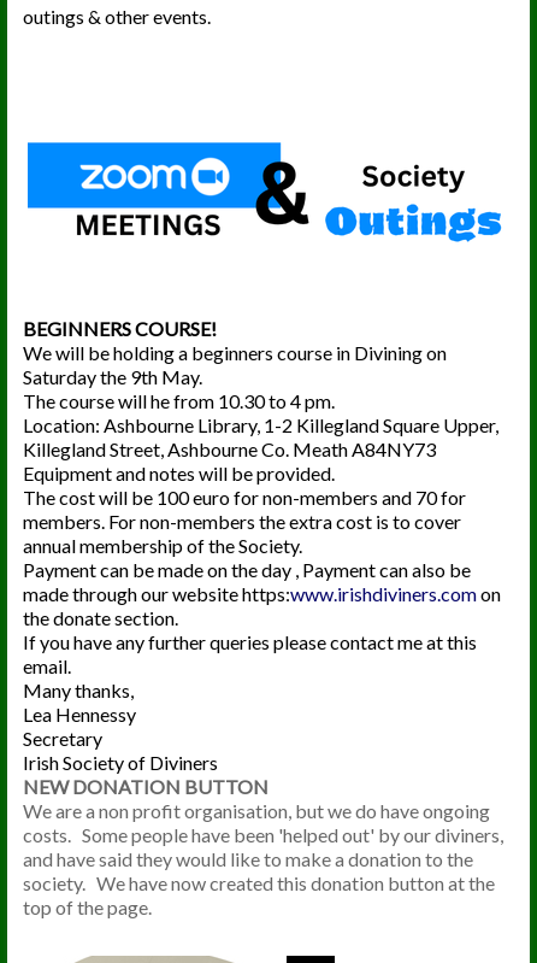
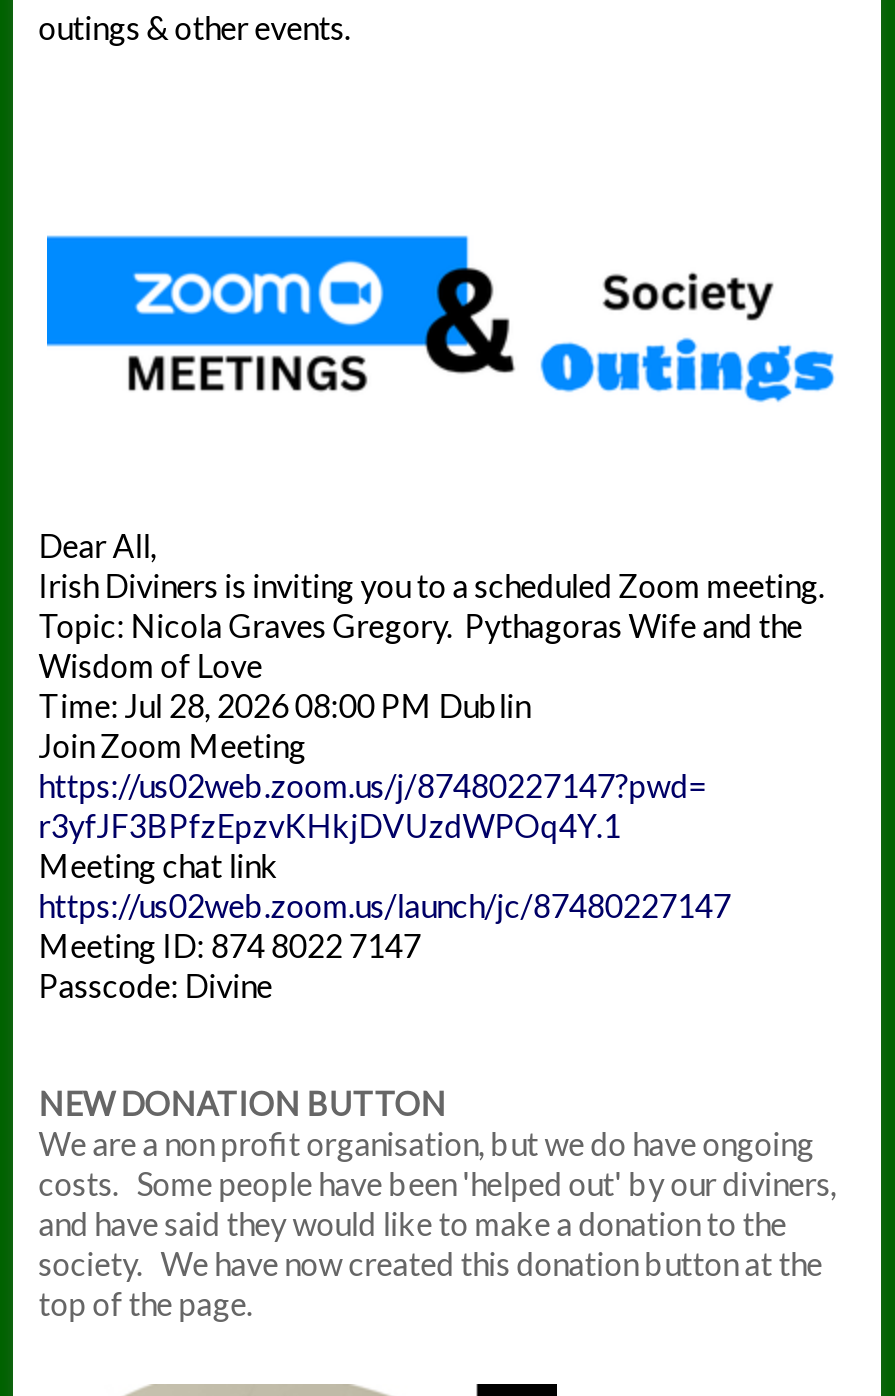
[23,317,501,774] BEGINNERS COURSE! | We will be holding a beginners course in Divining on | Saturday the 9th May. | The course will he from 10.30 to 4 pm. | Location: Ashbourne Library, 1-2 Killegland Square Upper, | Killegland Street, Ashbourne Co. Meath A84NY73 | Equipment and notes will be provided. | The cost will be 100 euro for non-members and 70 for | members. For non-members the extra cost is to cover | annual membership of the Society. | Payment can be made on the day , Payment can also be | made through our website https:www.irishdiviners.com on | the donate section. | If you have any further queries please contact me at this | email. | Many thanks, | Lea Hennessy | Secretary | Irish Society of Diviners -> [39,526,825,1004] Dear All, | Irish Diviners is inviting you to a scheduled Zoom meeting. | Topic: Nicola Graves Gregory. Pythagoras Wife and the | Wisdom of Love | Time: Jul 28, 2026 08:00 PM Dublin | Join Zoom Meeting | https://us02web.zoom.us/j/87480227147?pwd= | r3yfJF3BPfzEpzvKHkjDVUzdWPOq4Y.1 | Meeting chat link | https://us02web.zoom.us/launch/jc/87480227147 | Meeting ID: 874 8022 7147 | Passcode: Divine

